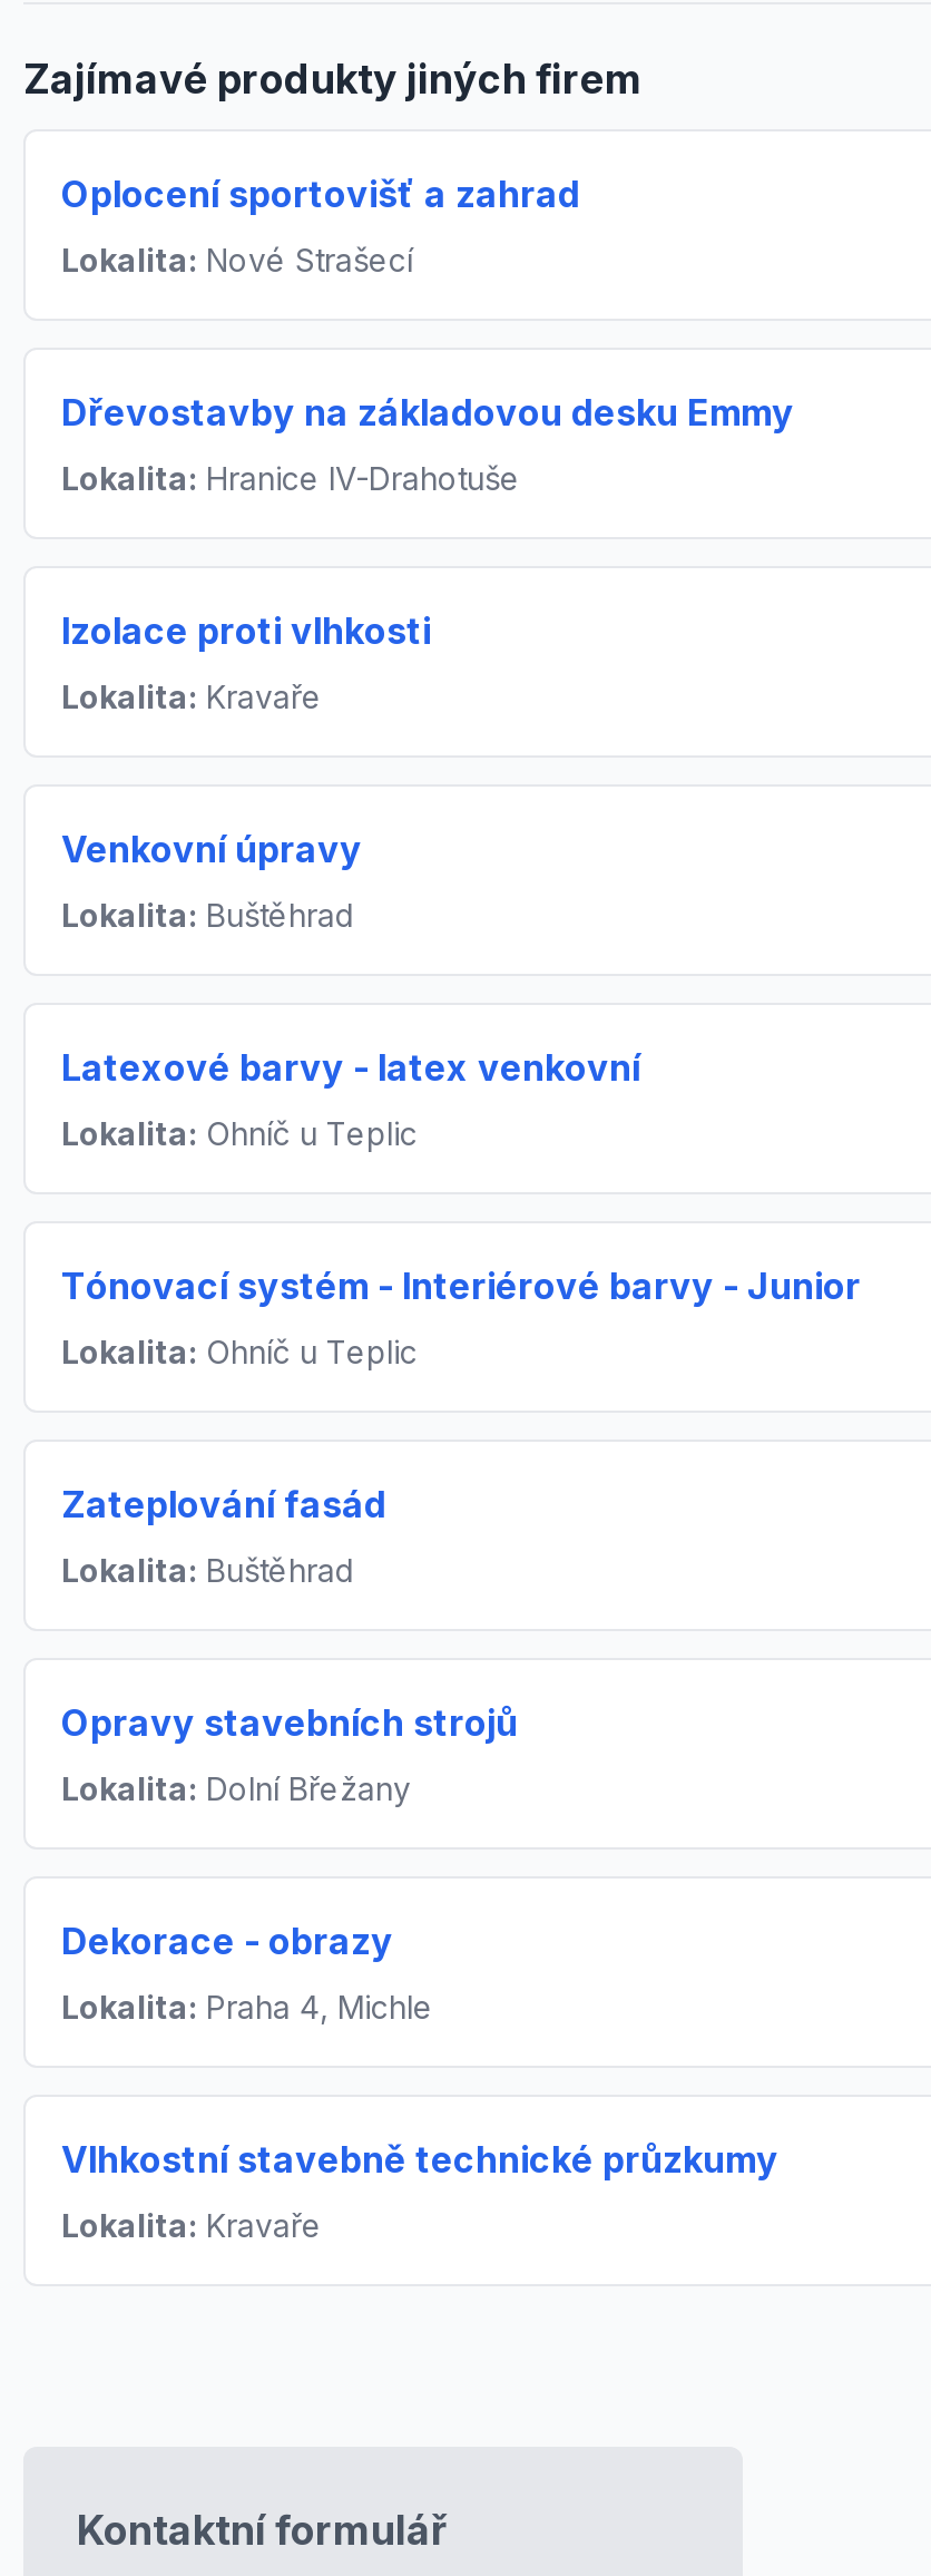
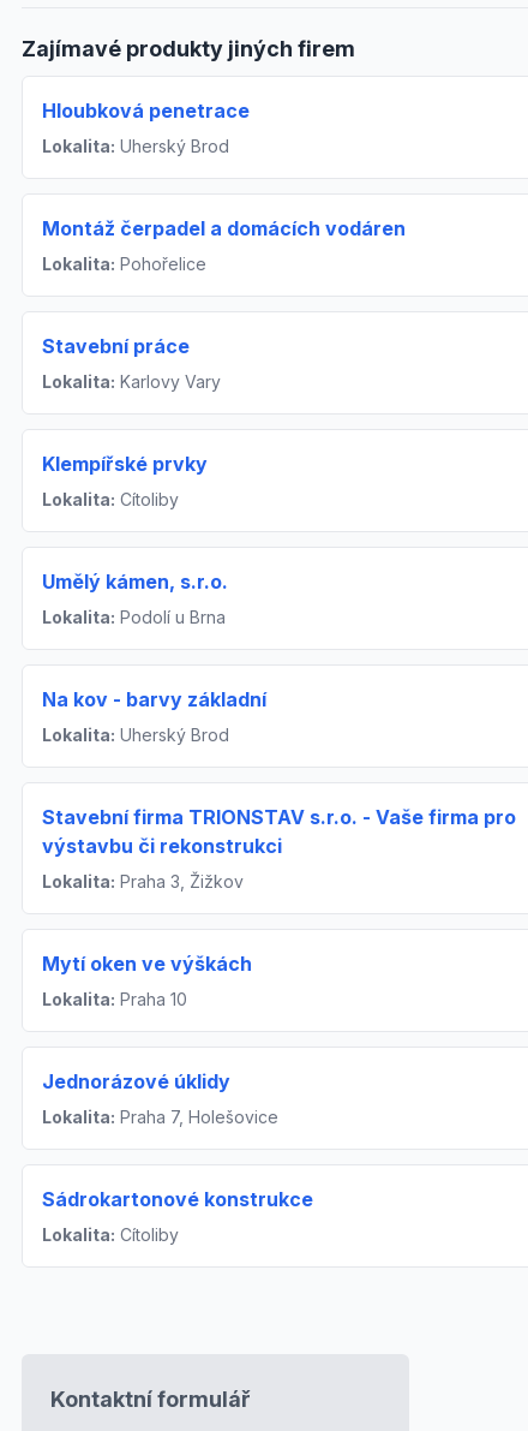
[61,172,580,217] Oplocení sportovišť a zahrad -> [42,99,250,123] Hloubková penetrace
[61,241,413,279] Lokalita: Nové Strašecí -> [42,136,229,156] Lokalita: Uherský Brod
[61,390,794,435] Dřevostavby na základovou desku Emmy -> [42,217,406,241] Montáž čerpadel a domácích vodáren
[61,459,520,497] Lokalita: Hranice IV-Drahotuše -> [42,254,206,274] Lokalita: Pohořelice
[61,609,431,653] Izolace proti vlhkosti -> [42,334,190,358] Stavební práce
[61,678,322,716] Lokalita: Kravaře -> [42,372,221,392] Lokalita: Karlovy Vary
[61,827,362,872] Venkovní úpravy -> [42,452,208,476] Klempířské prvky
[61,896,355,934] Lokalita: Buštěhrad -> [42,489,179,510] Lokalita: Cítoliby
[61,1046,640,1090] Latexové barvy - latex venkovní -> [42,570,228,594] Umělý kámen, s.r.o.
[61,1115,418,1153] Lokalita: Ohníč u Teplic -> [42,607,226,627] Lokalita: Podolí u Brna
[61,1264,861,1309] Tónovací systém - Interiérové barvy - Junior -> [42,688,266,712] Na kov - barvy základní
[61,1333,418,1371] Lokalita: Ohníč u Teplic -> [42,725,229,745] Lokalita: Uherský Brod
[61,1482,386,1527] Zateplování fasád -> [42,805,516,858] Stavební firma TRIONSTAV s.r.o. - Vaše firma pro | výstavbu či rekonstrukci
[61,1551,355,1589] Lokalita: Buštěhrad -> [42,871,244,892] Lokalita: Praha 3, Žižkov
[61,1701,518,1745] Opravy stavebních strojů -> [42,952,252,976] Mytí oken ve výškách
[61,1770,411,1808] Lokalita: Dolní Břežany -> [42,989,187,1010] Lokalita: Praha 10
[61,1919,393,1964] Dekorace - obrazy -> [42,1070,230,1094] Jednorázové úklidy
[61,1988,433,2026] Lokalita: Praha 4, Michle -> [42,1107,278,1127] Lokalita: Praha 7, Holešovice
[61,2137,778,2182] Vlhkostní stavebně technické průzkumy -> [42,1187,313,1211] Sádrokartonové konstrukce
[61,2207,322,2244] Lokalita: Kravaře -> [42,1225,179,1245] Lokalita: Cítoliby

